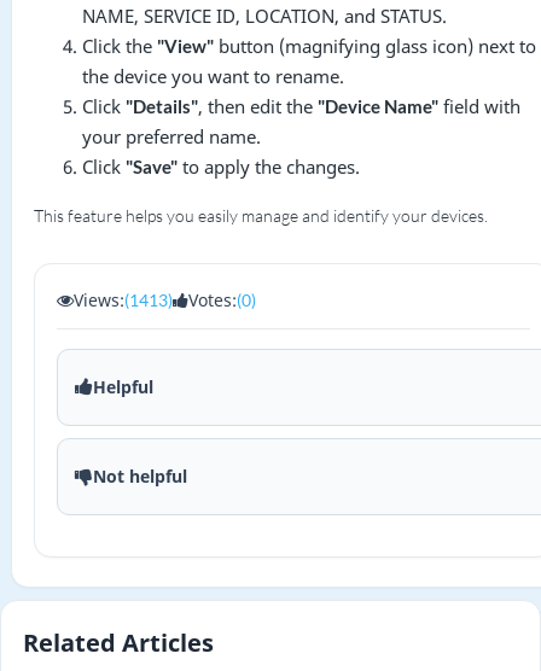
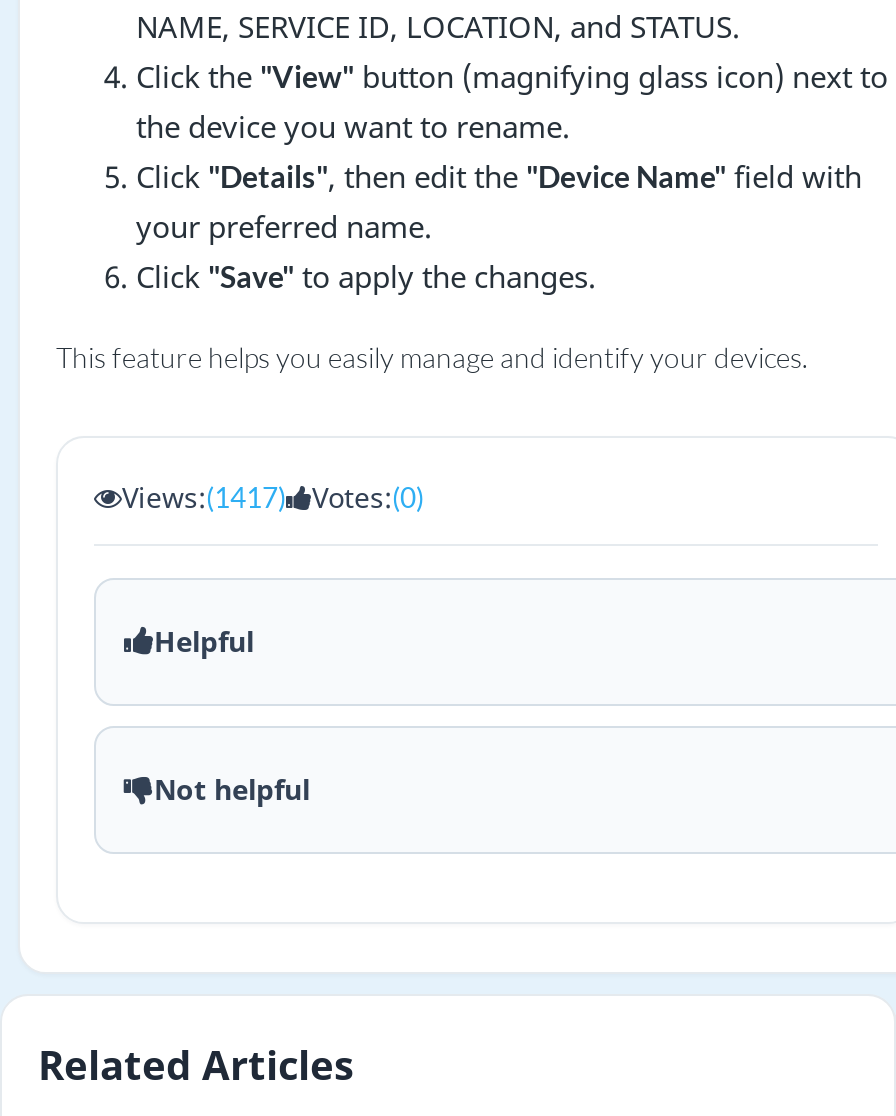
[74,288,256,311] Views:(1413) Votes:(0) -> [122,478,424,516] Views:(1417) Votes:(0)

